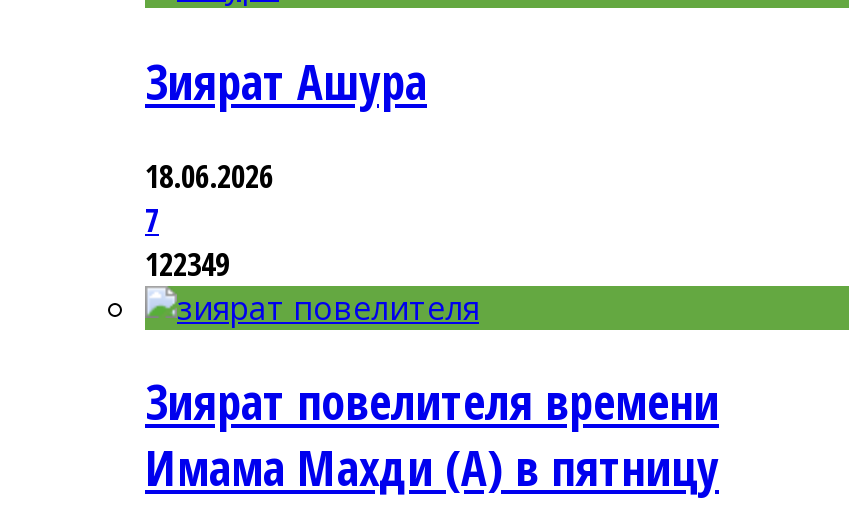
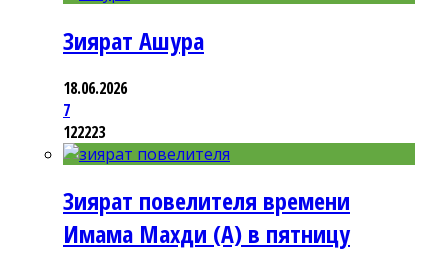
[145,241,229,285] 122349 -> [63,120,105,142] 122223

